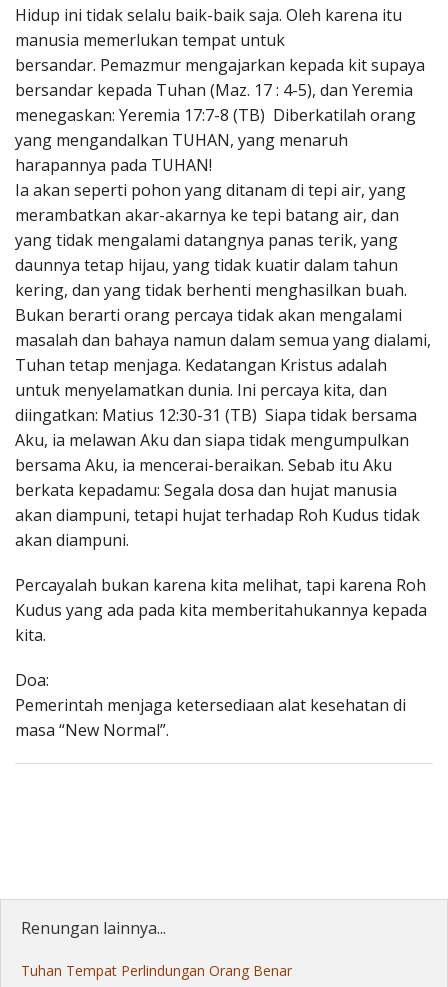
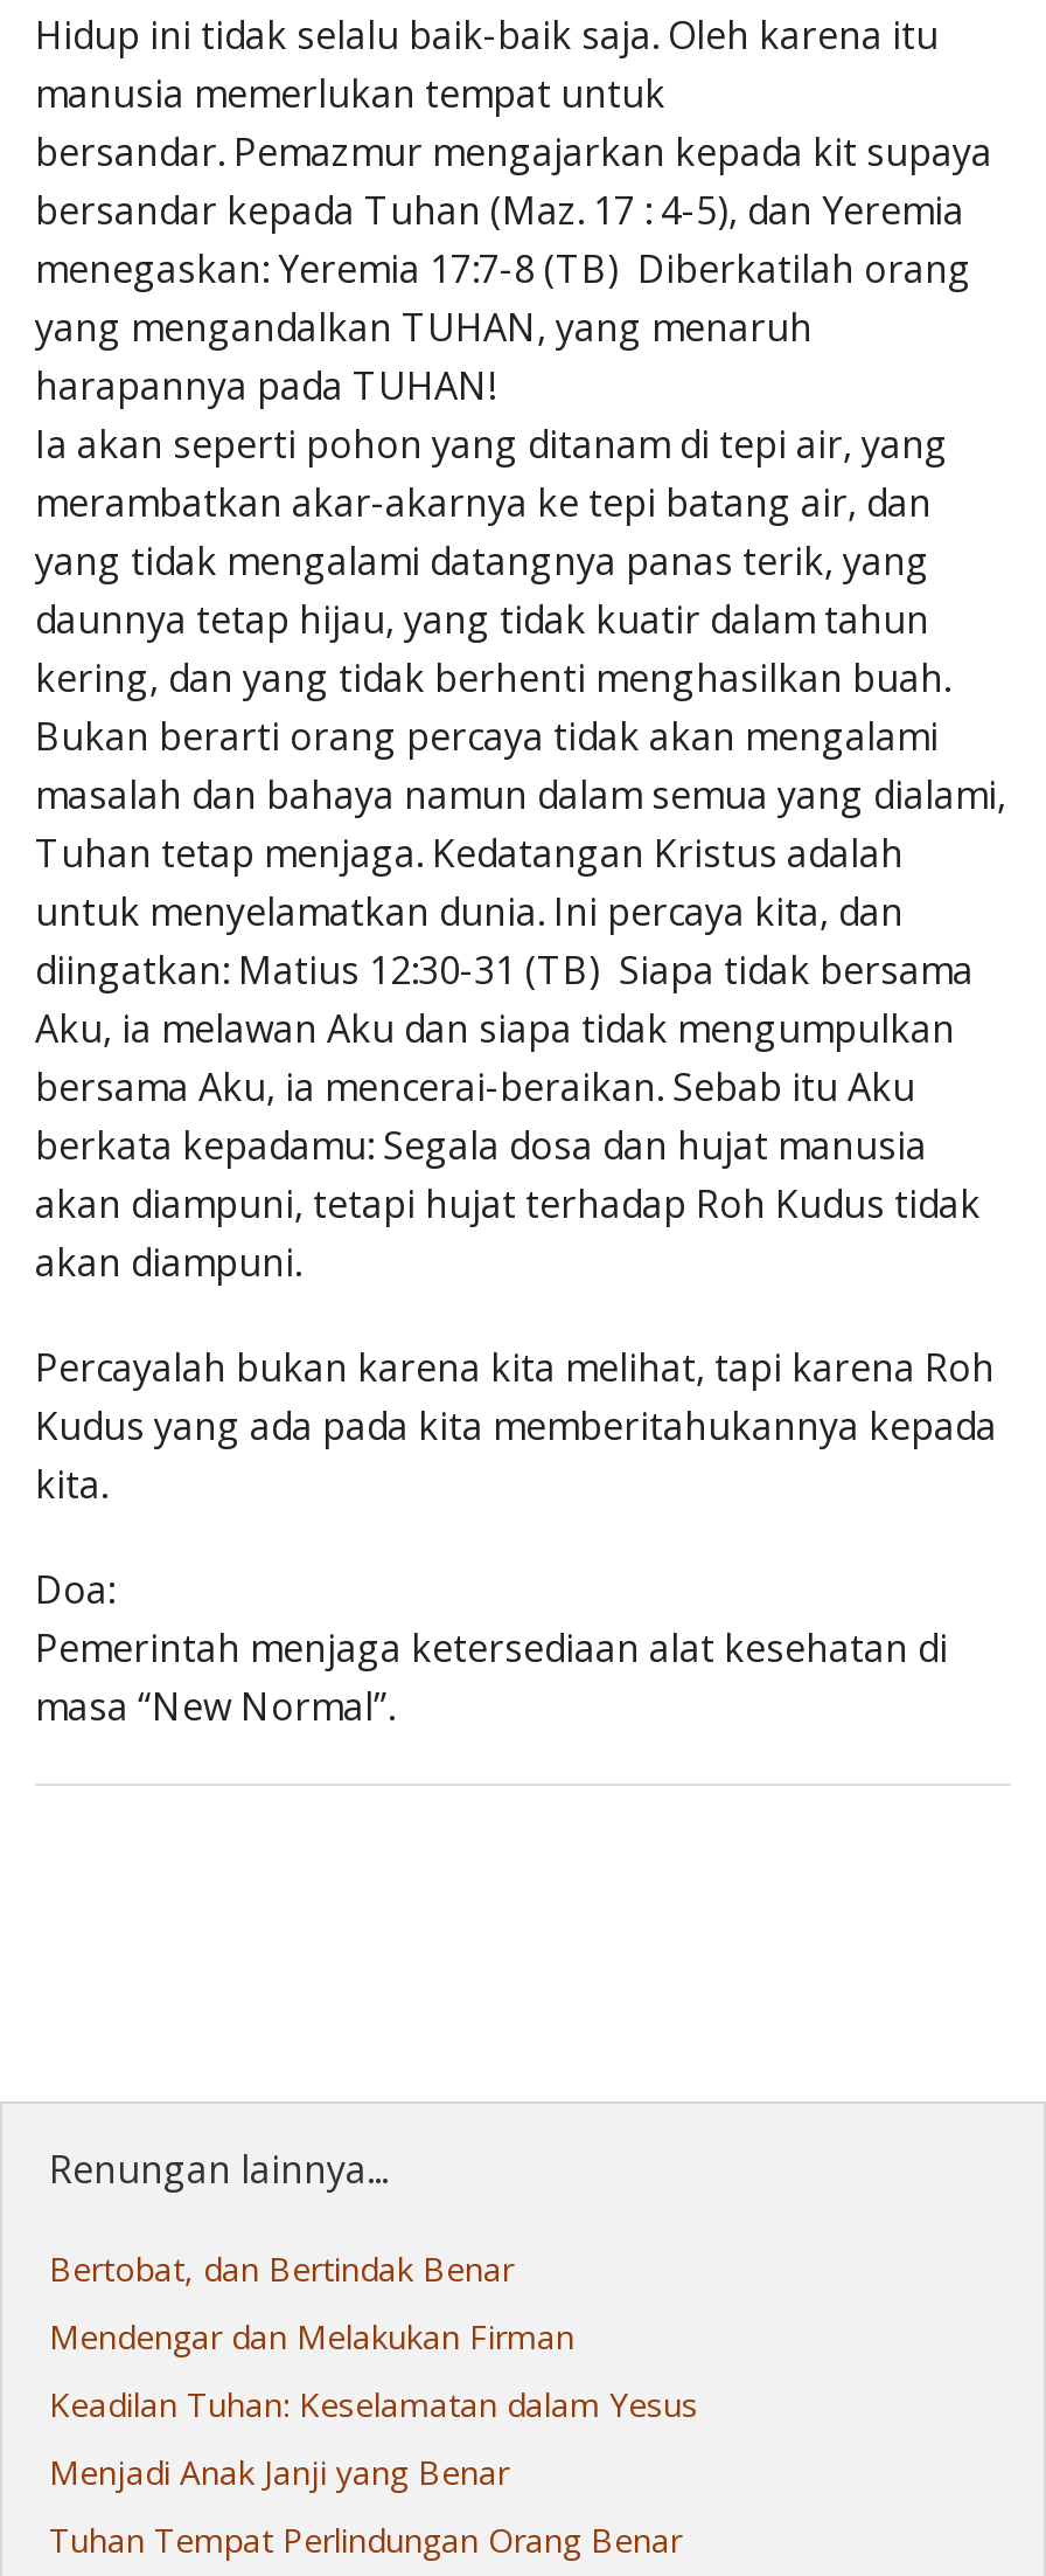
none -> [49,2247,698,2495] Bertobat, dan Bertindak Benar | Mendengar dan Melakukan Firman | Keadilan Tuhan: Keselamatan dalam Yesus | Menjadi Anak Janji yang Benar

